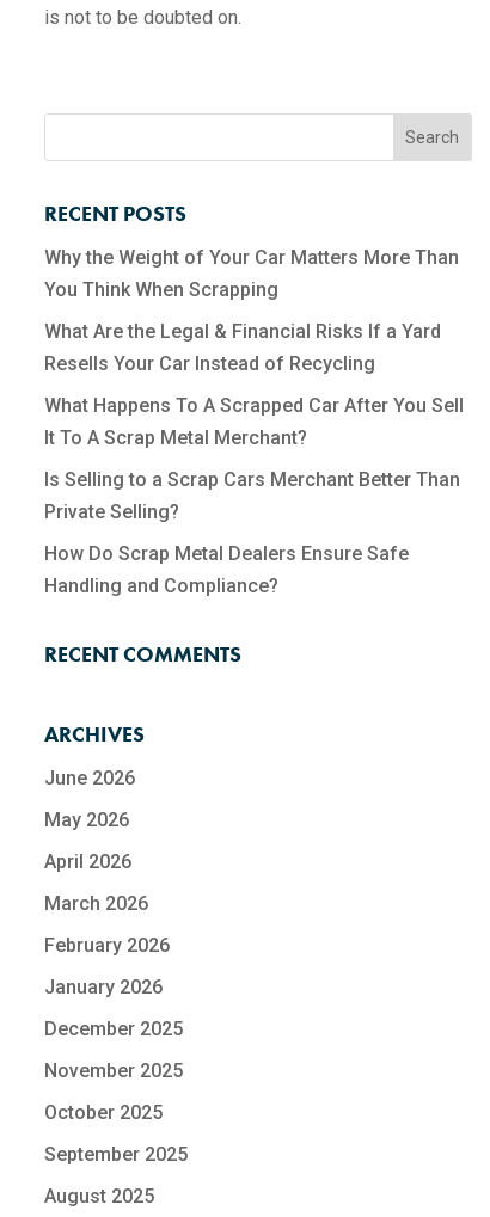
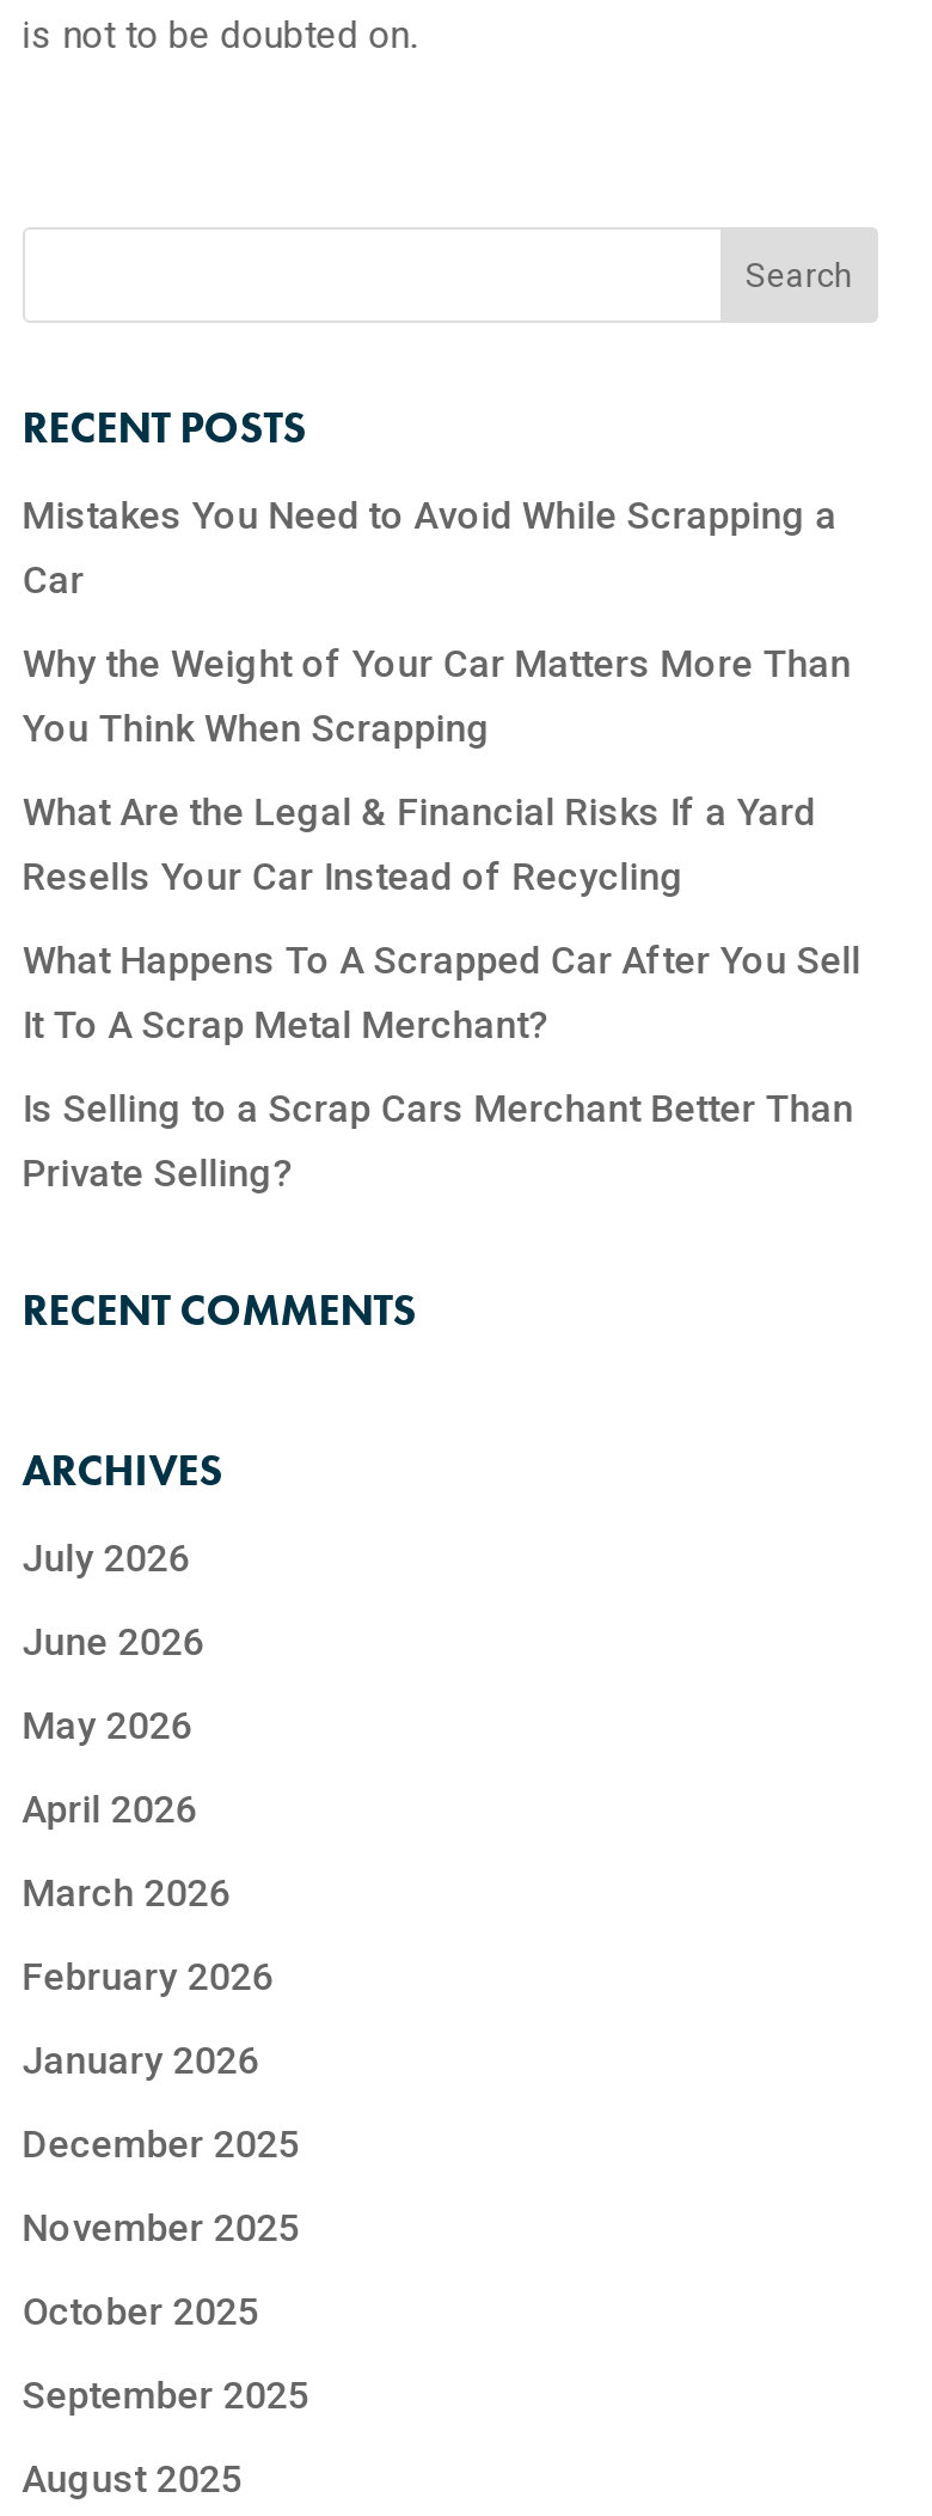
none -> [22,492,837,602] Mistakes You Need to Avoid While Scrapping a | Car
moved [44,246,463,523] -> [22,640,861,1195]: Why the Weight of Your Car Matters More Than | You Think When Scrapping | What Are the Legal & Financial Risks If a Yard | Resells Your Car Instead of Recycling | What Happens To A Scrapped Car After You Sell | It To A Scrap Metal Merchant? | Is Selling to a Scrap Cars Merchant Better Than | Private Selling?
[44,542,408,597] How Do Scrap Metal Dealers Ensure Safe | Handling and Compliance? -> none
none -> [22,1534,190,1580] July 2026

